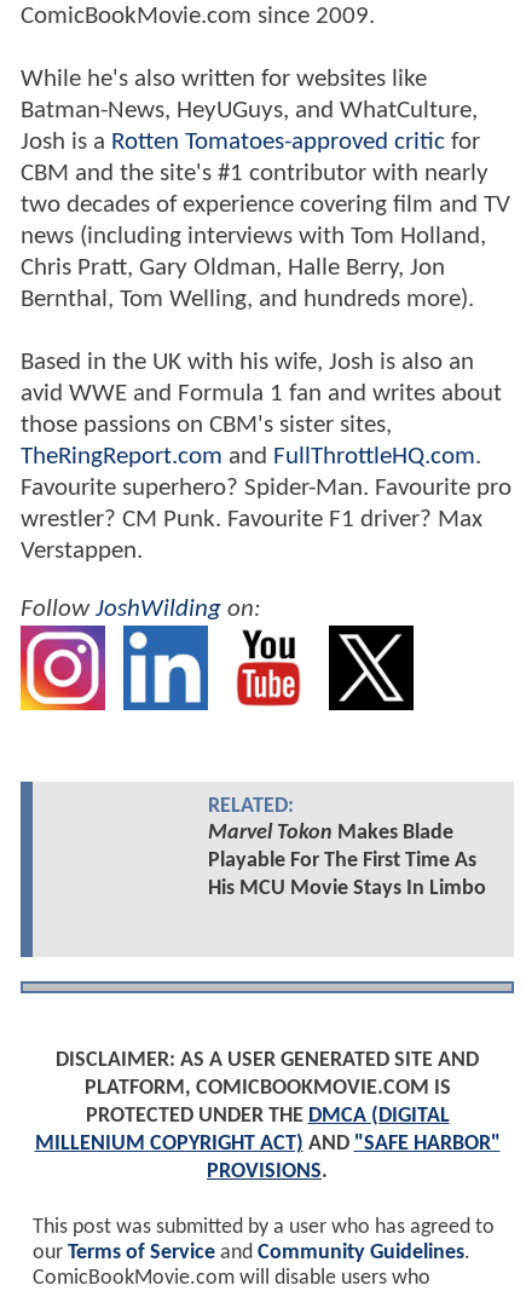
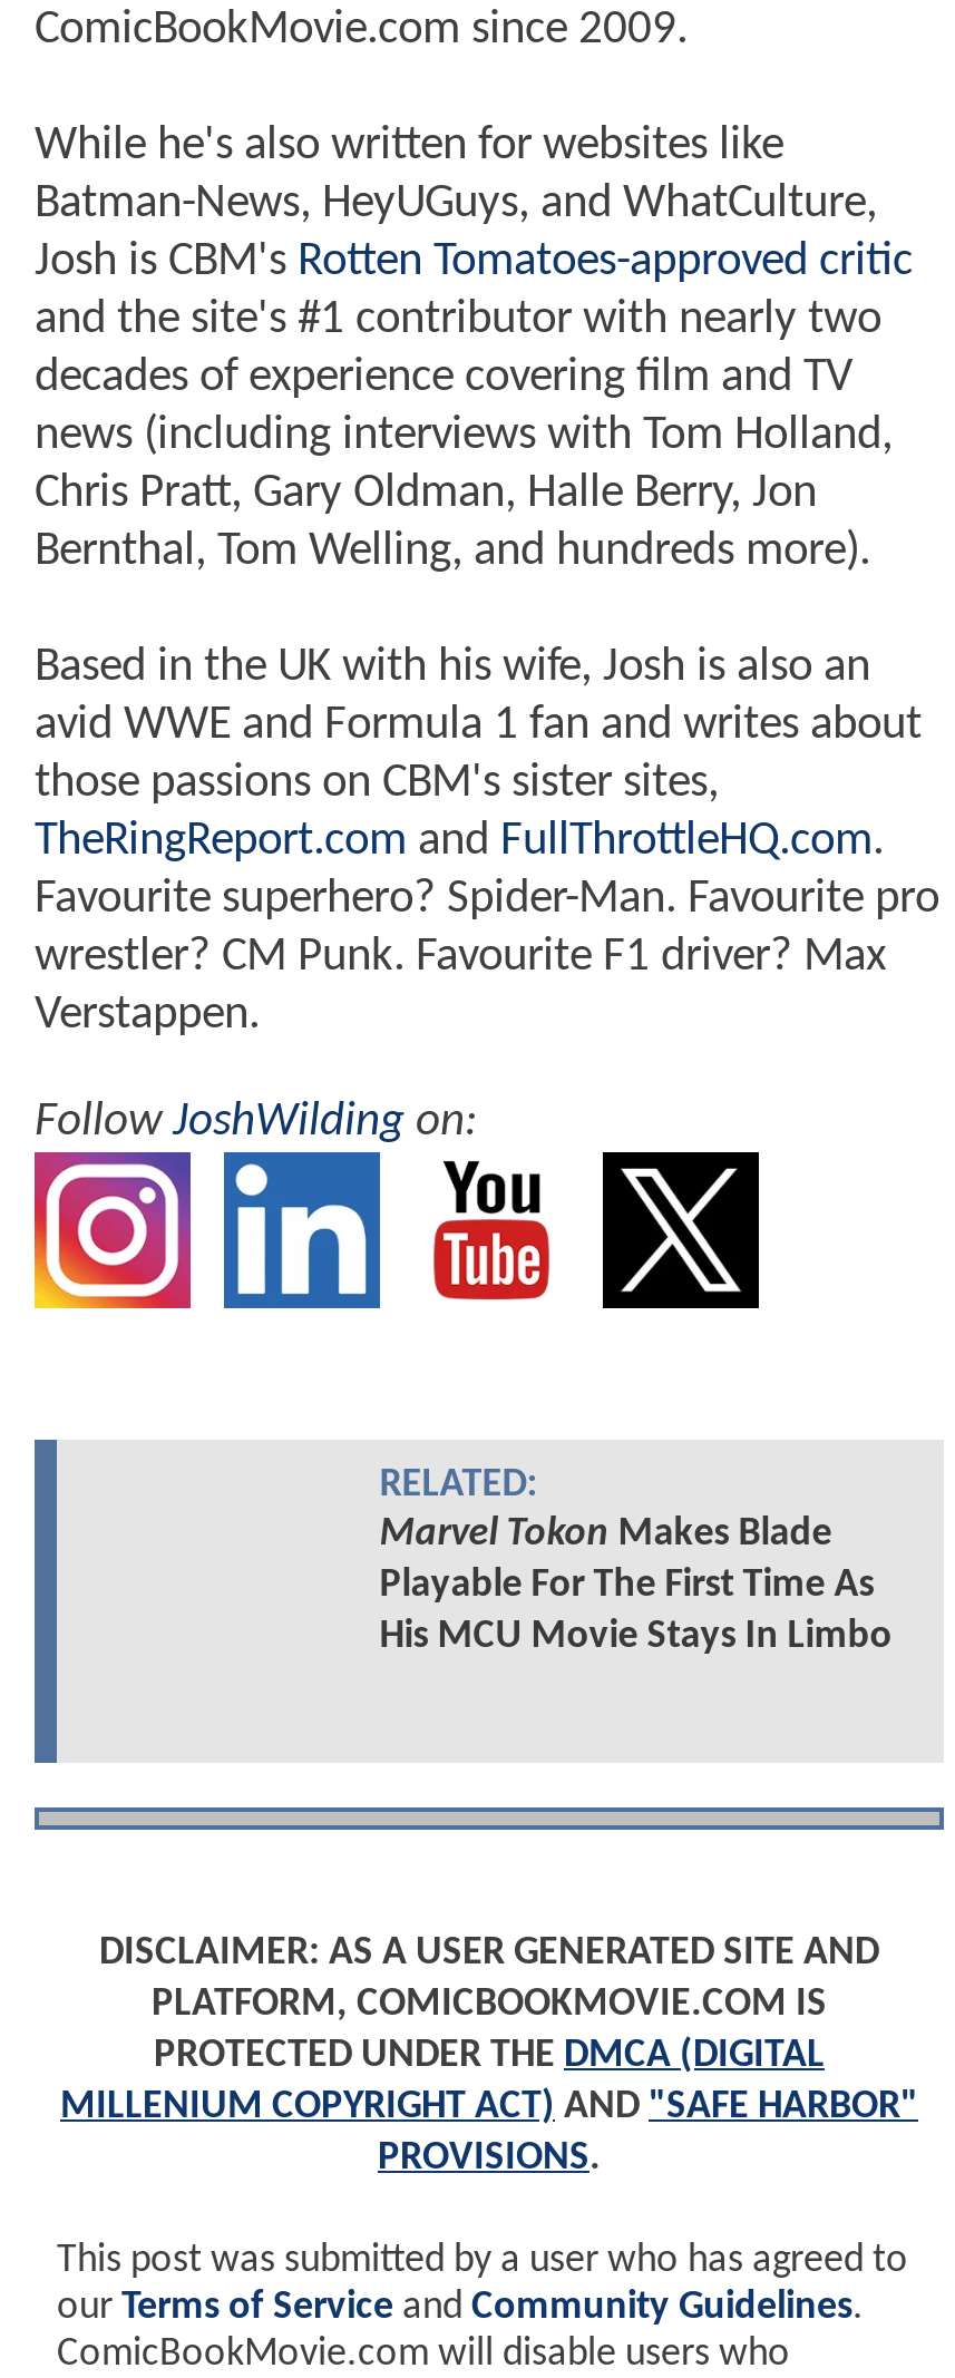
[21,130,510,218] Josh is a Rotten Tomatoes-approved critic for | CBM and the site's #1 contributor with nearly | two decades of experience covering film and TV -> [35,240,913,402] Josh is CBM's Rotten Tomatoes-approved critic | and the site's #1 contributor with nearly two | decades of experience covering film and TV

